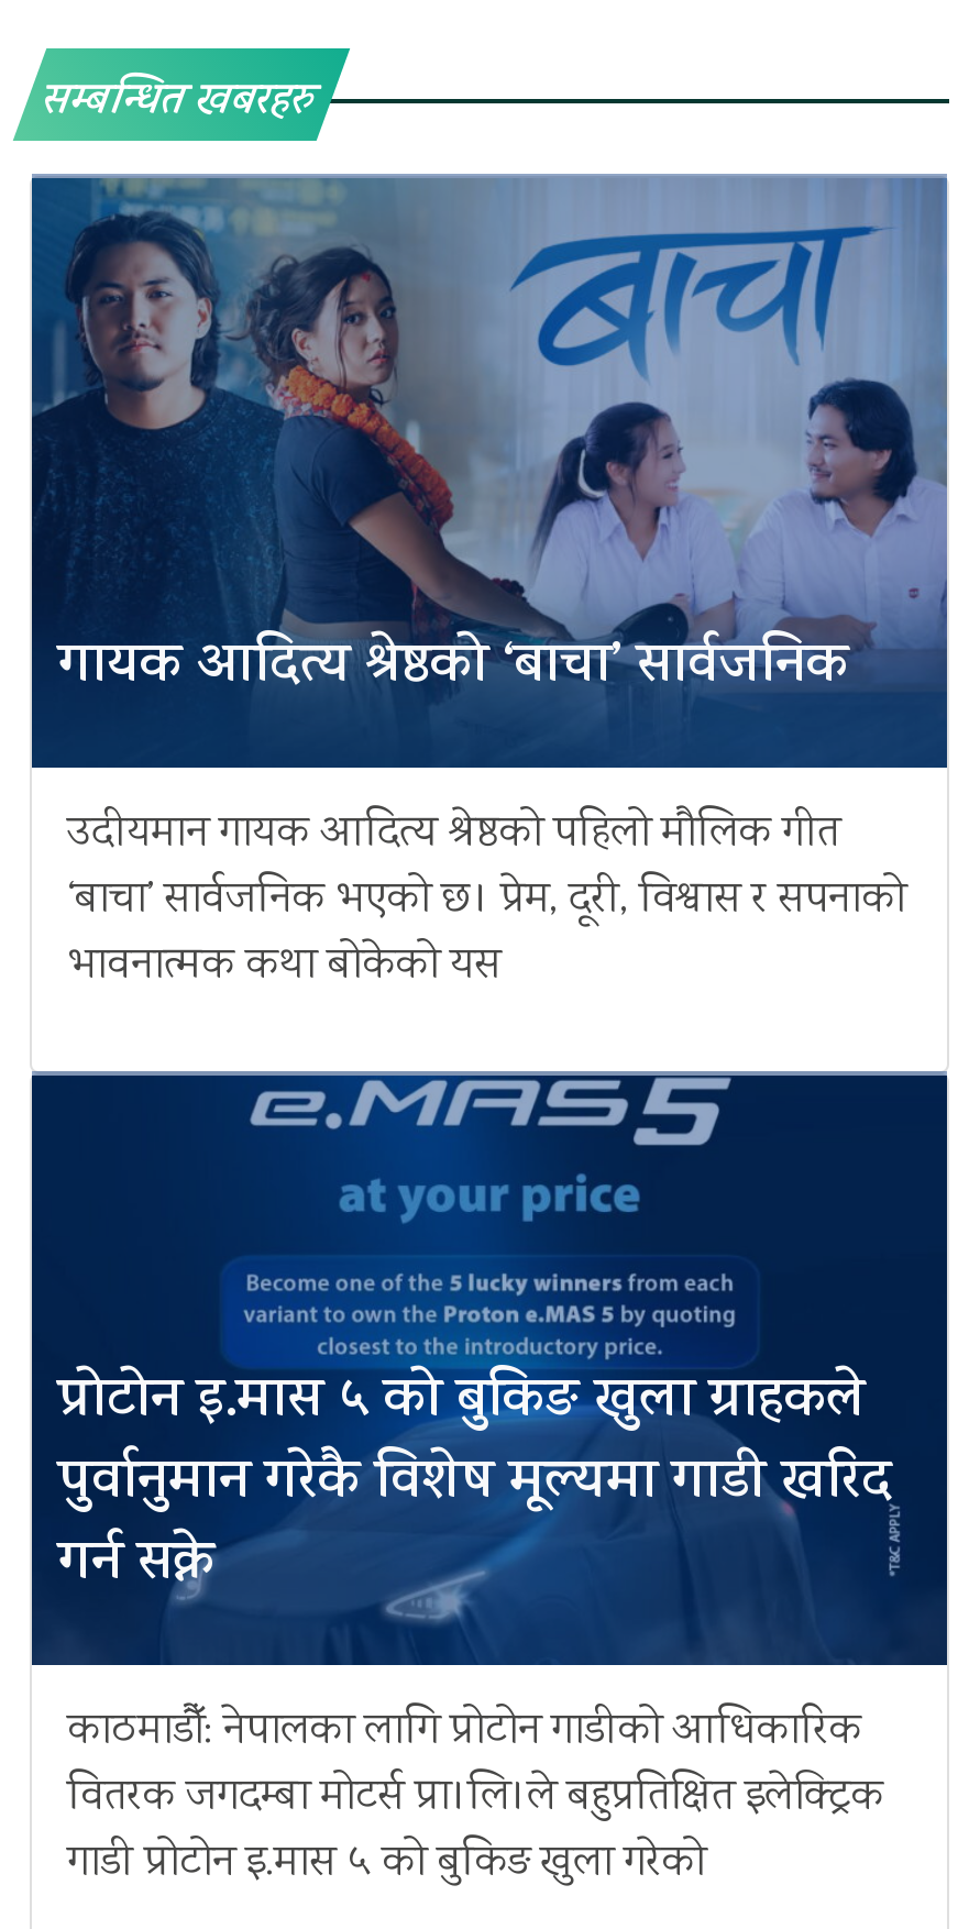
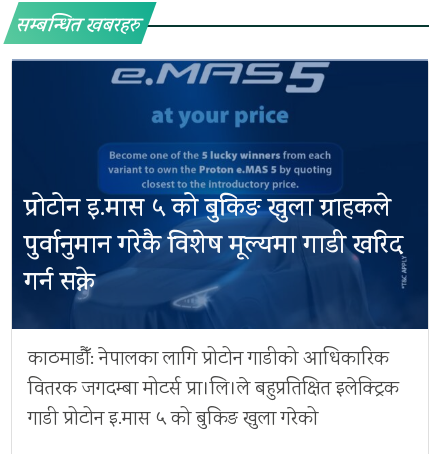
[34,176,949,999] [image] | गायक आदित्य श्रेष्ठको ‘बाचा’ सार्वजनिक | उदीयमान गायक आदित्य श्रेष्ठको पहिलो मौलिक गीत | ‘बाचा’ सार्वजनिक भएको छ। प्रेम, दूरी, विश्वास र सपनाको | भावनात्मक कथा बोकेको यस -> none

